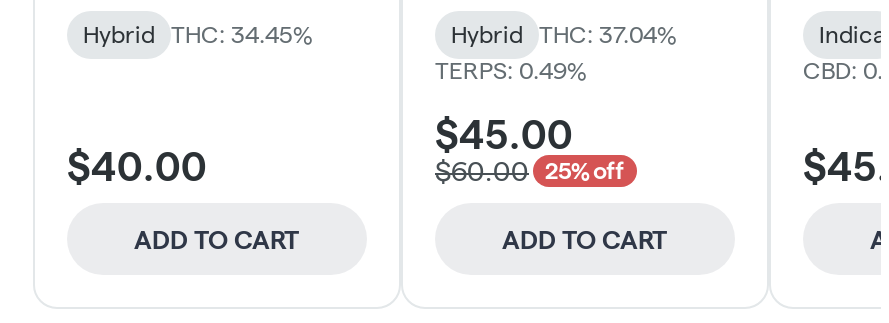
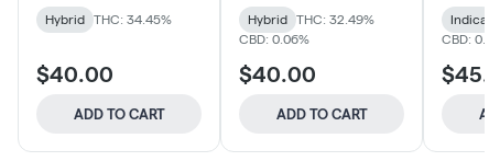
[435,22,677,84] THC: 37.04% | TERPS: 0.49% -> [239,12,374,46] THC: 32.49% | CBD: 0.06%
[435,114,624,188] $45.00 | $60.00 | 25% off -> [239,63,316,87] $40.00

